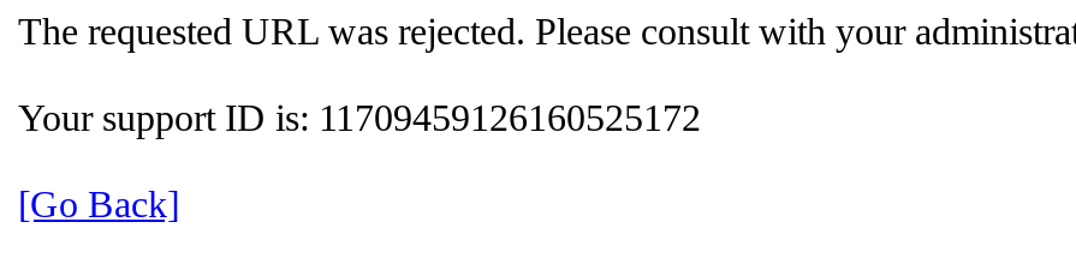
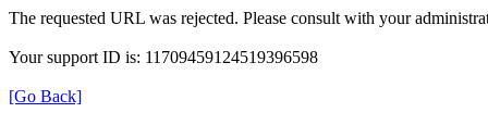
[18,97,701,138] Your support ID is: 11709459126160525172 -> [9,48,318,66] Your support ID is: 11709459124519396598

